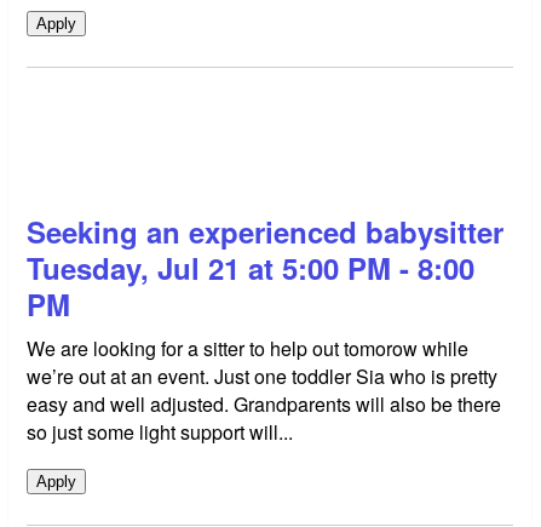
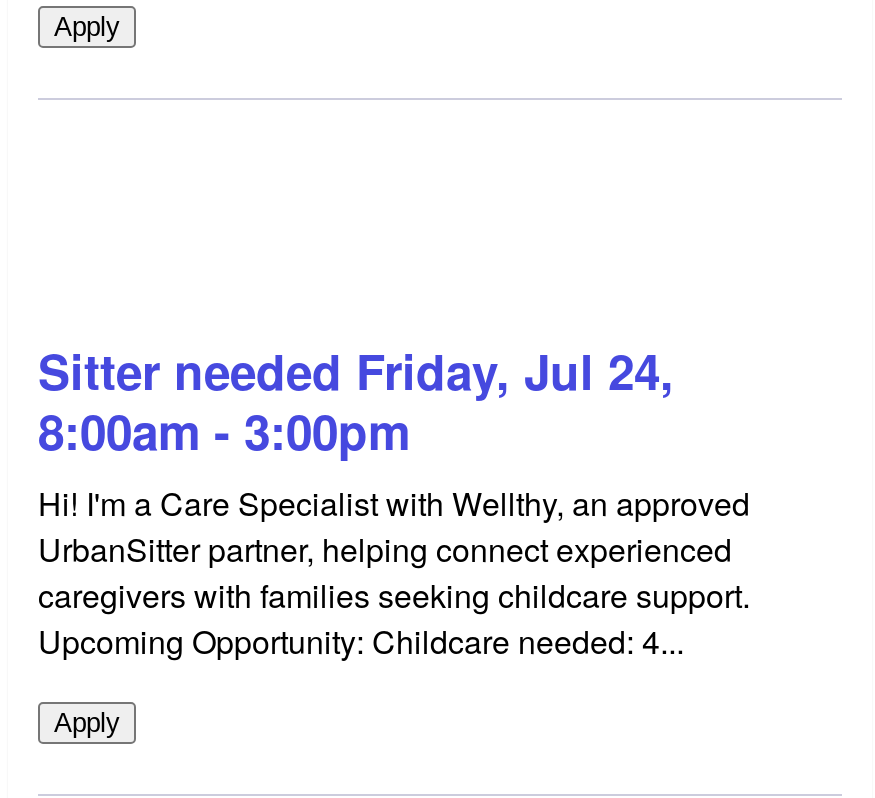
[27,211,503,446] Seeking an experienced babysitter | Tuesday, Jul 21 at 5:00 PM - 8:00 | PM | We are looking for a sitter to help out tomorow while | we’re out at an event. Just one toddler Sia who is pretty | easy and well adjusted. Grandparents will also be there | so just some light support will... -> [38,336,750,664] Sitter needed Friday, Jul 24, | 8:00am - 3:00pm | Hi! I'm a Care Specialist with Wellthy, an approved | UrbanSitter partner, helping connect experienced | caregivers with families seeking childcare support. | Upcoming Opportunity: Childcare needed: 4...

